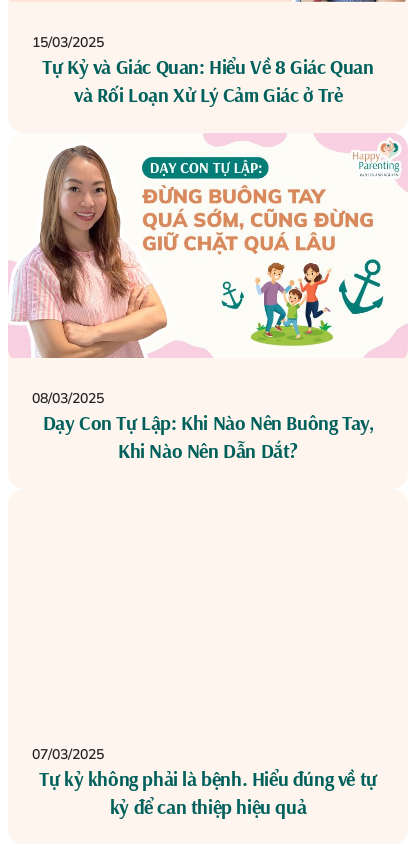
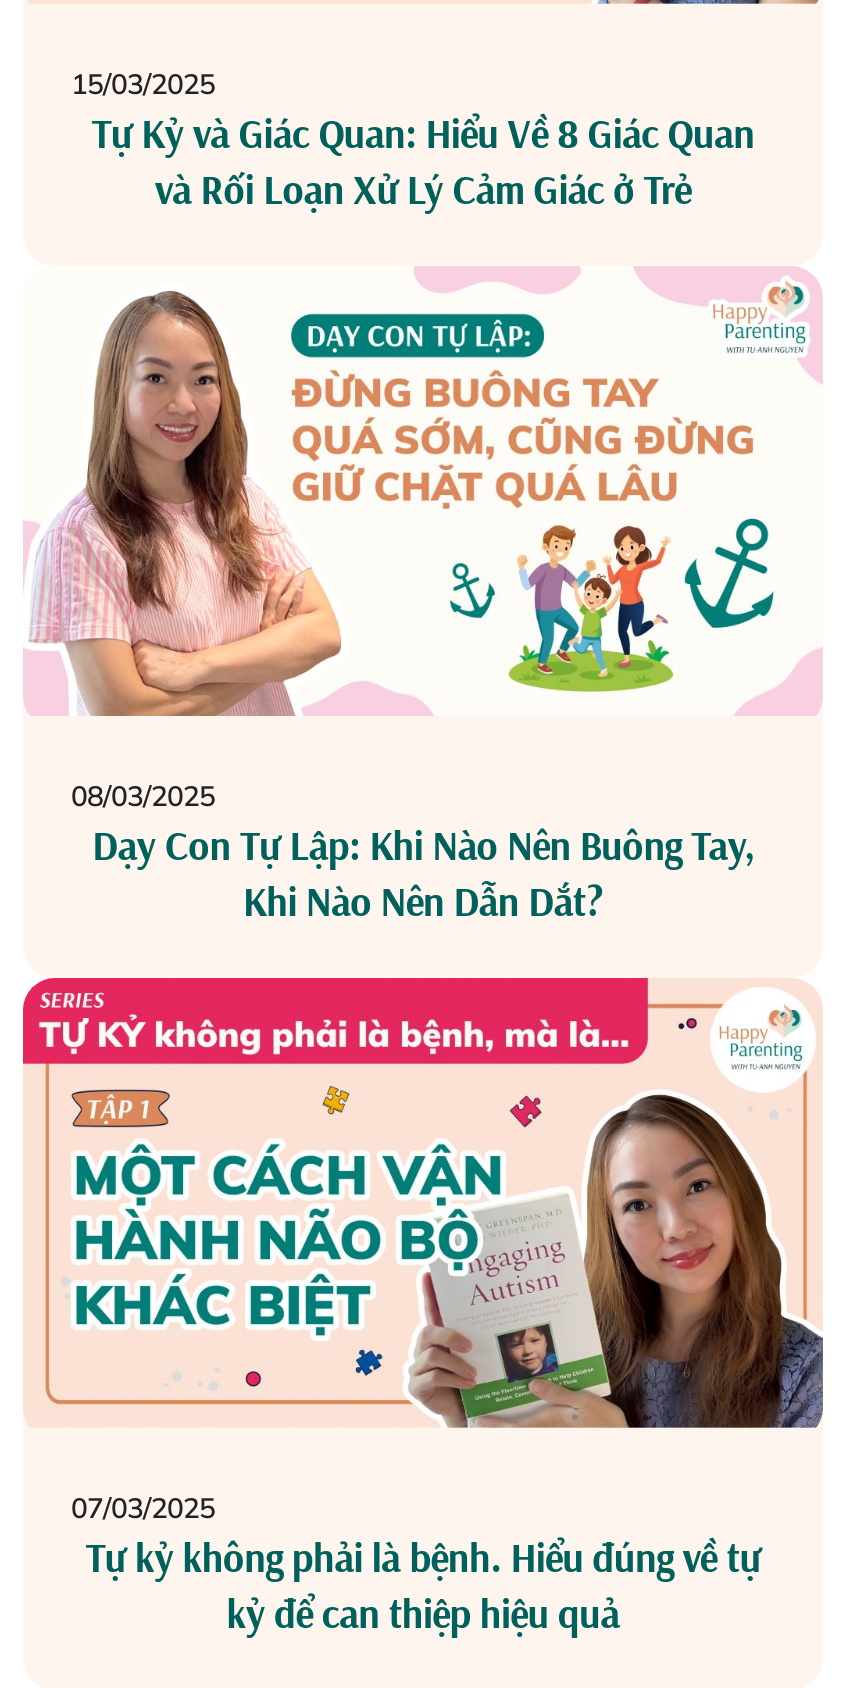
none -> [21,976,825,1430] [image]

